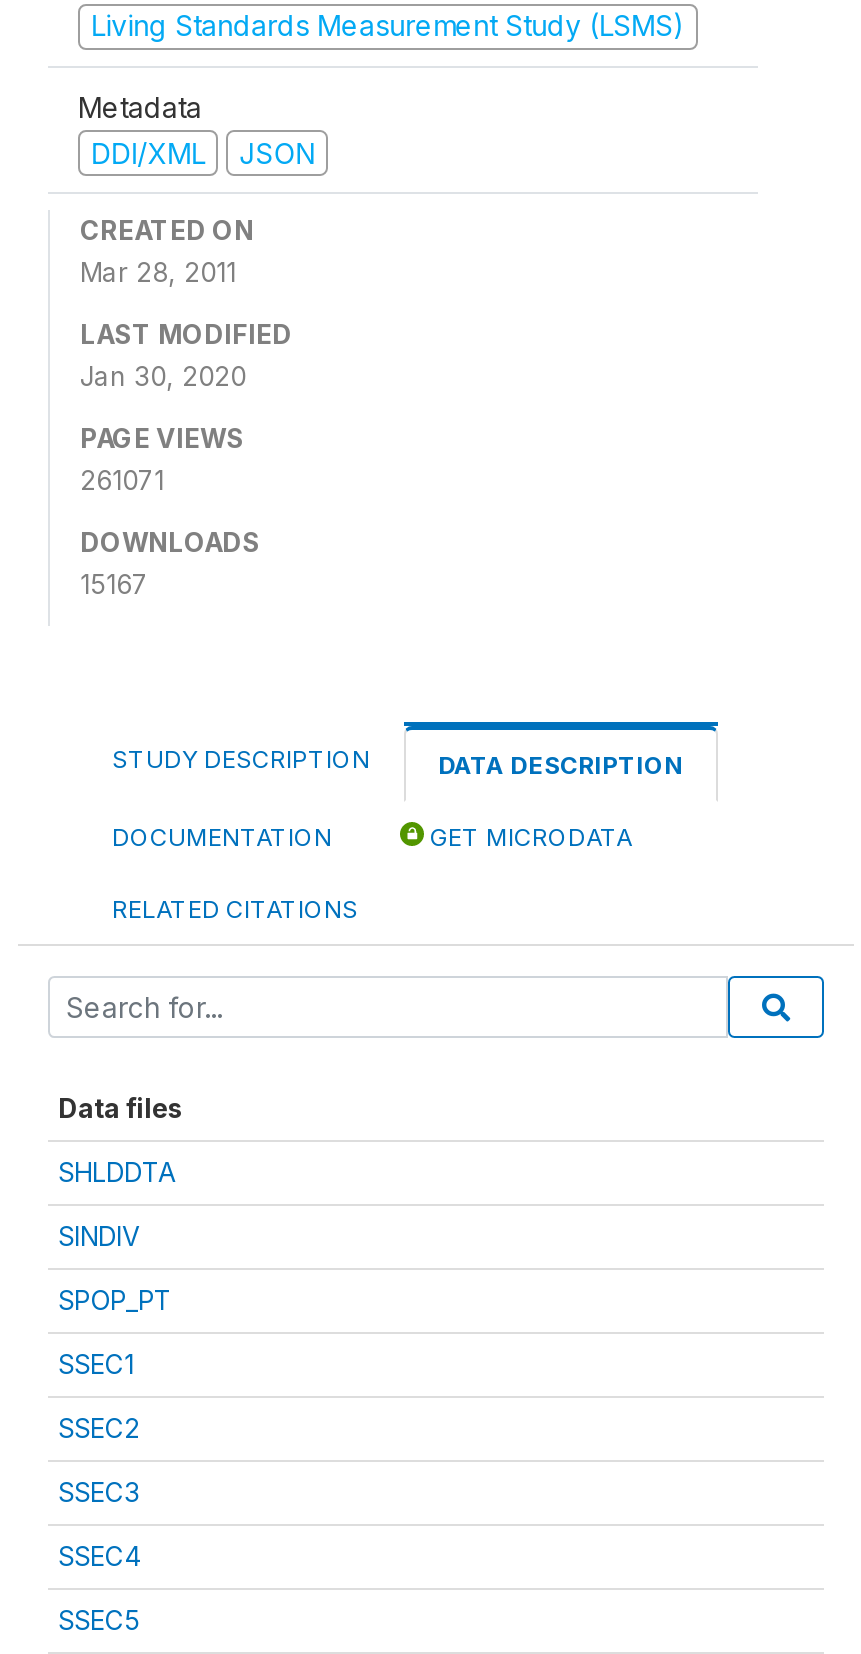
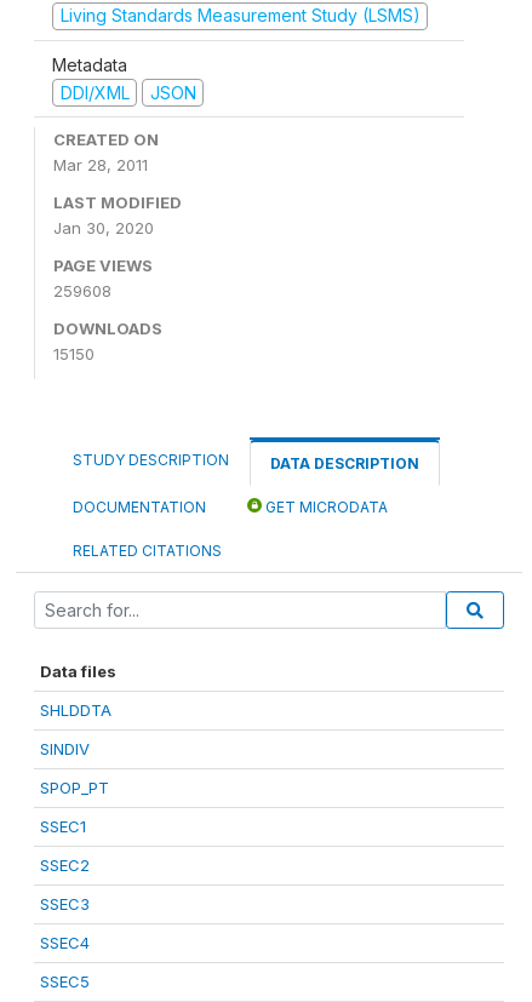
[80,464,164,496] 261071 -> [53,281,111,300] 259608
[80,568,148,600] 15167 -> [53,344,95,363] 15150

